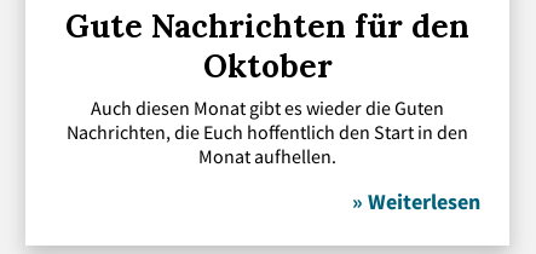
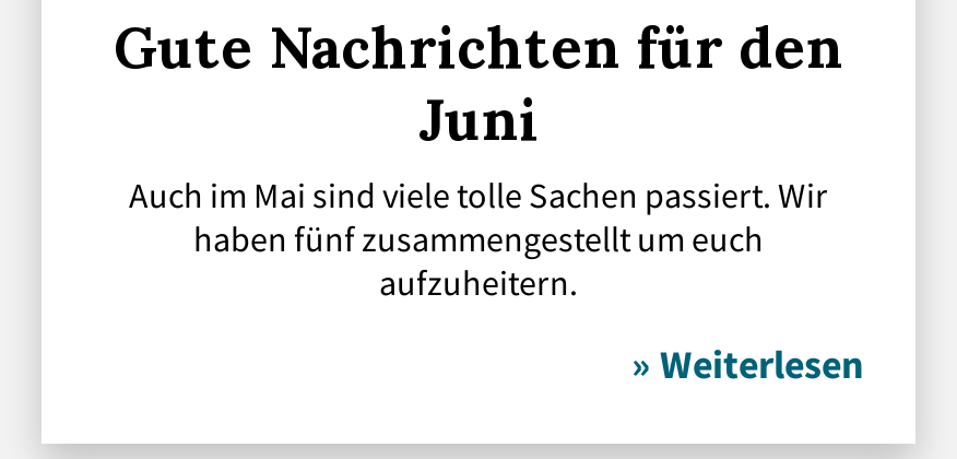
[67,46,468,168] Oktober | Auch diesen Monat gibt es wieder die Guten | Nachrichten, die Euch hoffentlich den Start in den | Monat aufhellen. -> [129,83,828,304] Juni | Auch im Mai sind viele tolle Sachen passiert. Wir | haben fünf zusammengestellt um euch | aufzuheitern.

